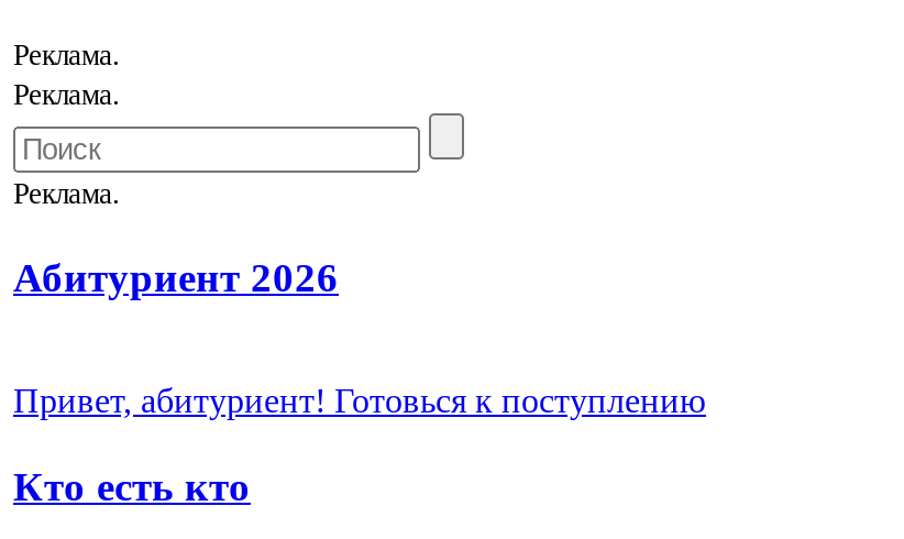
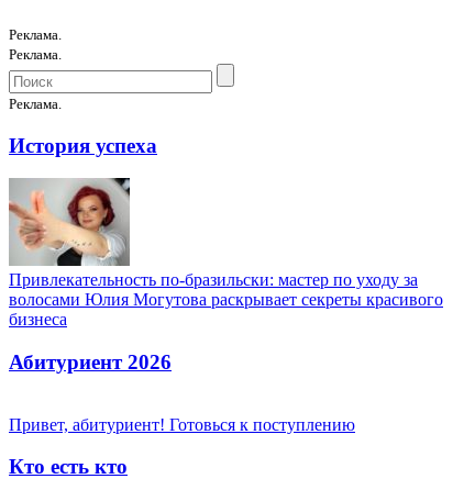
none -> [8,177,443,329] [image] | Привлекательность по-бразильски: мастер по уходу за | волосами Юлия Могутова раскрывает секреты красивого | бизнеса
none -> [9,134,157,157] История успеха

